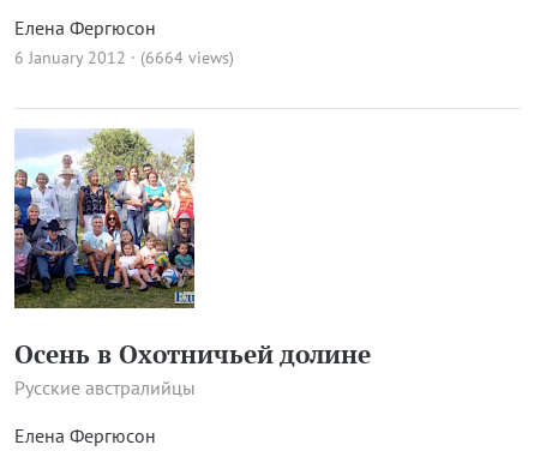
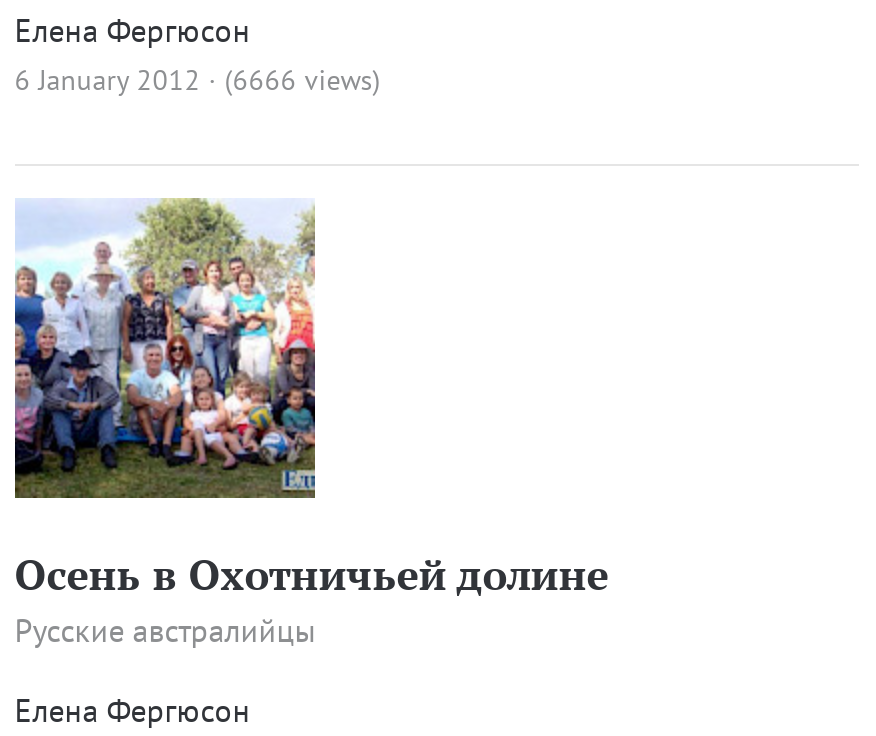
[14,47,234,68] 6 January 2012 · (6664 views) -> [15,62,381,98] 6 January 2012 · (6666 views)

